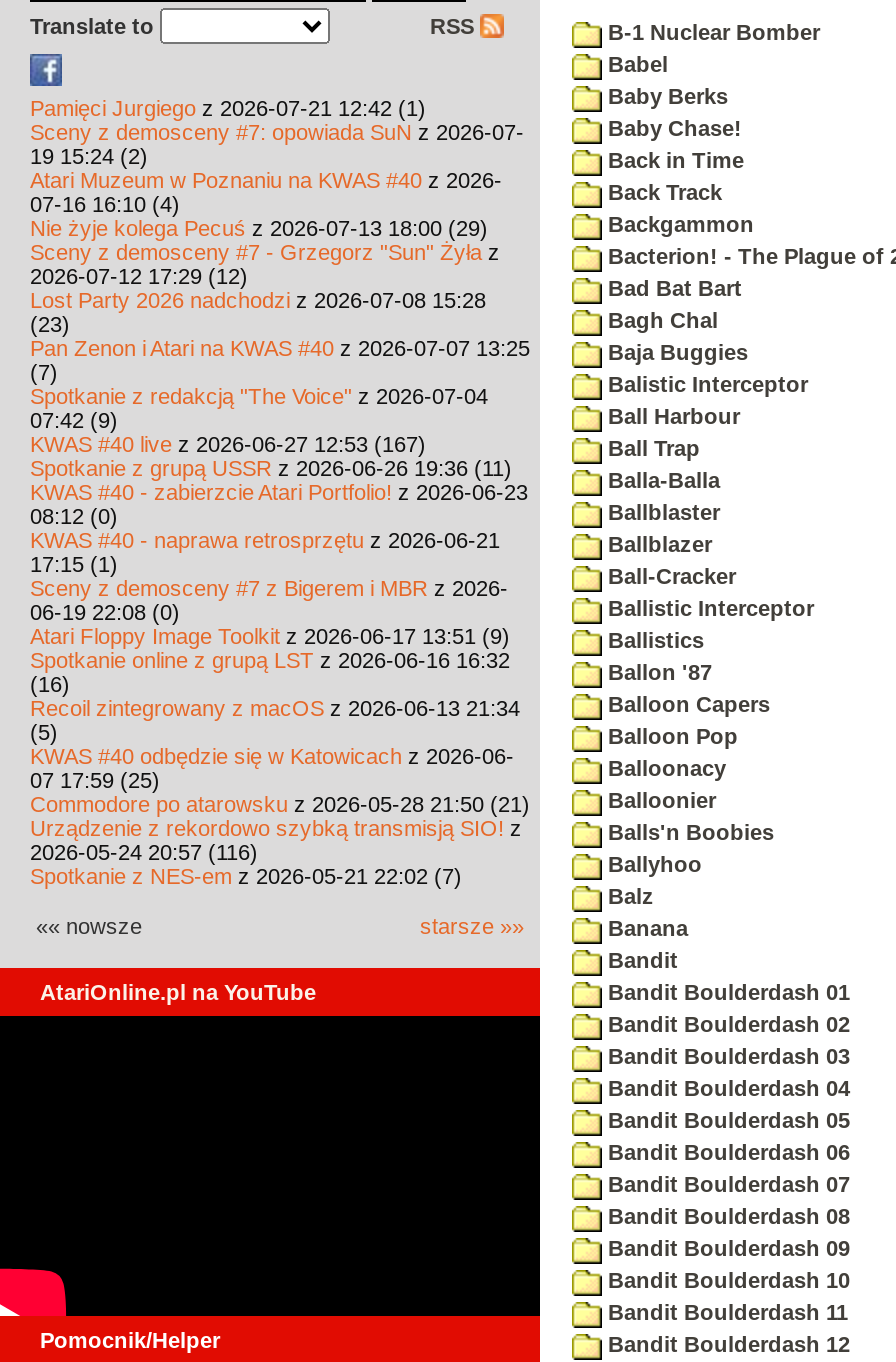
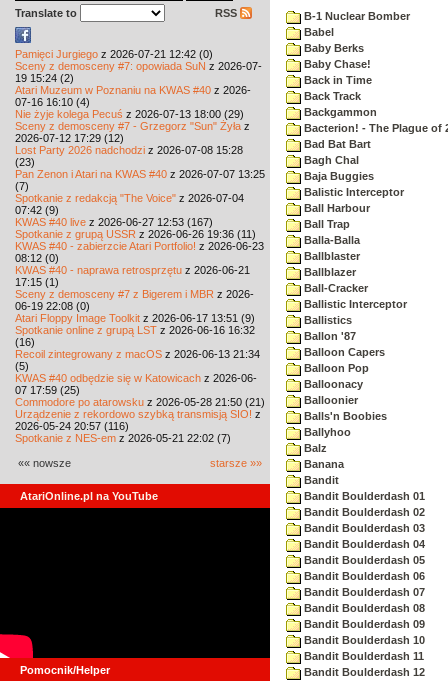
[30,96,426,120] Pamięci Jurgiego z 2026-07-21 12:42 (1) -> [15,48,213,60] Pamięci Jurgiego z 2026-07-21 12:42 (0)

